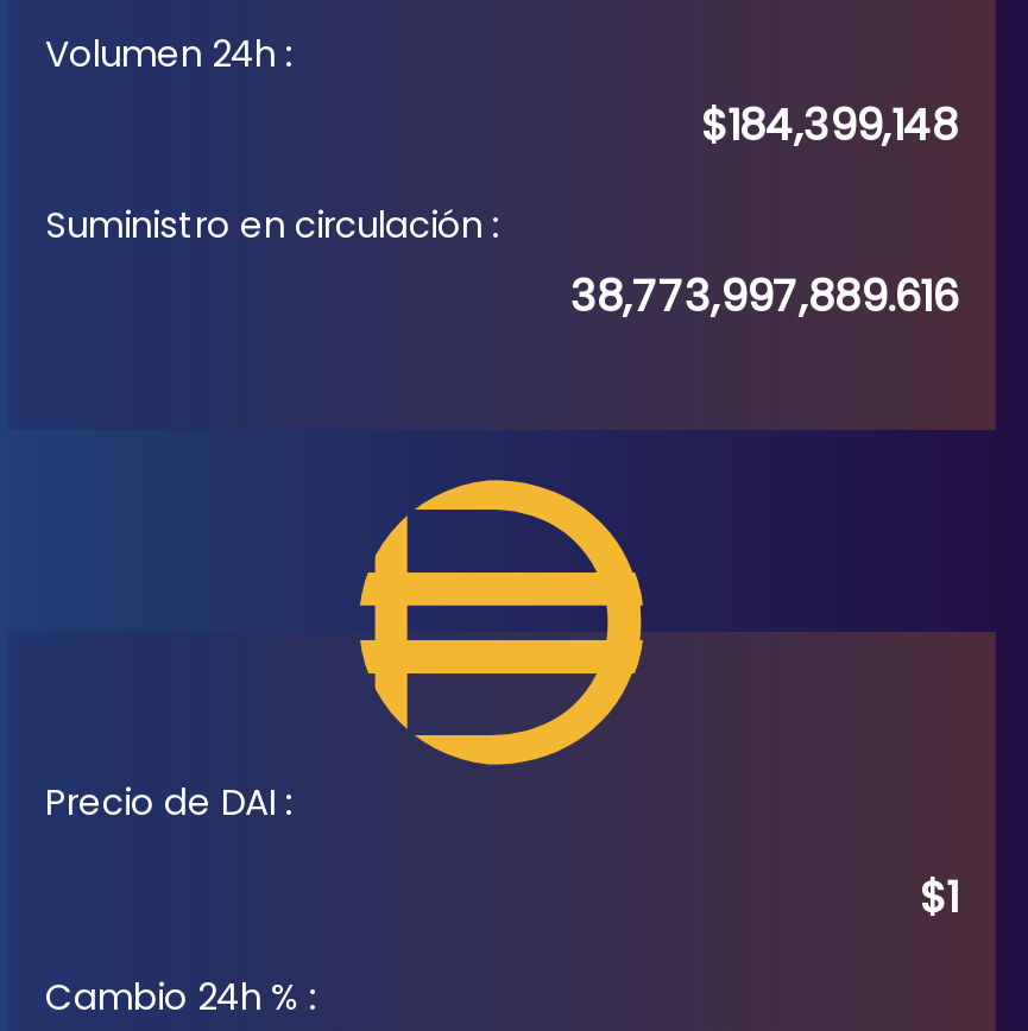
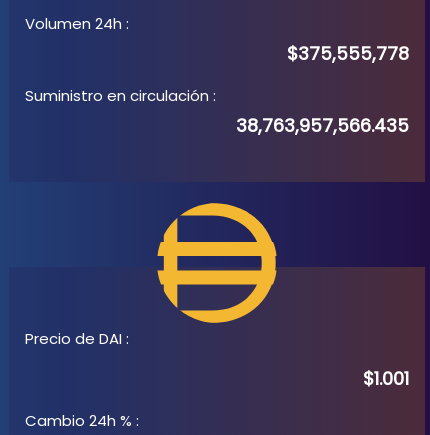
[701,95,958,154] $184,399,148 -> [287,41,409,66] $375,555,778
[570,266,958,325] 38,773,997,889.616 -> [236,113,409,138] 38,763,957,566.435
[920,867,958,926] $1 -> [363,366,409,391] $1.001

